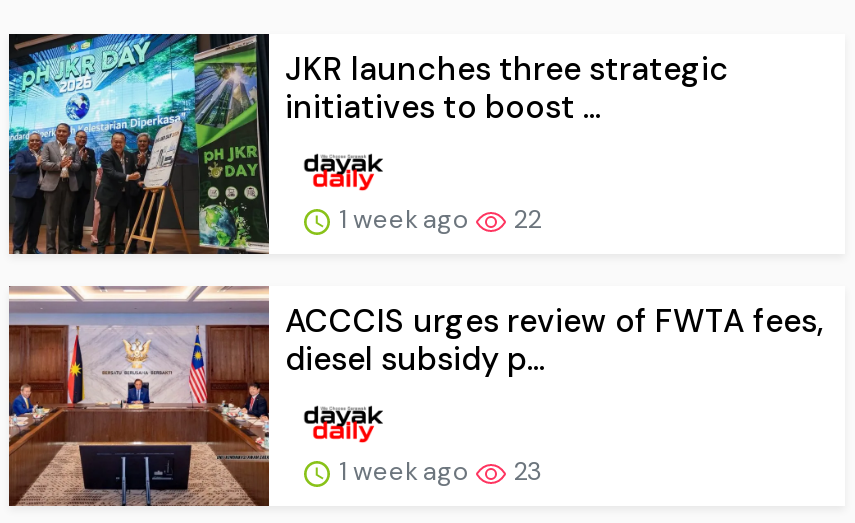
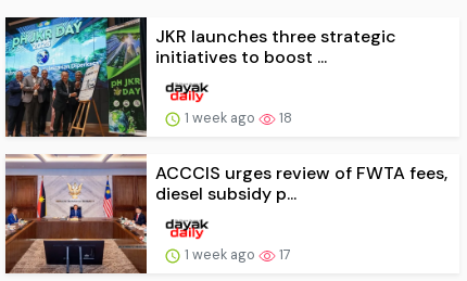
[333,202,541,236] 1 week ago 22 -> [181,109,292,127] 1 week ago 18
[333,454,541,488] 1 week ago 23 -> [181,245,291,264] 1 week ago 17

